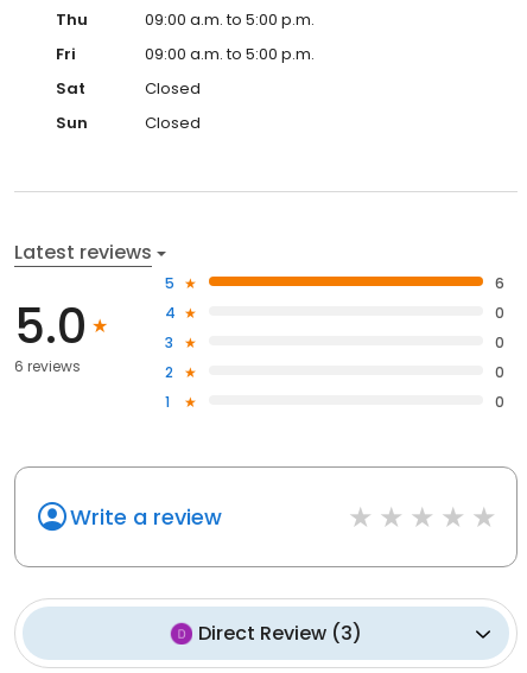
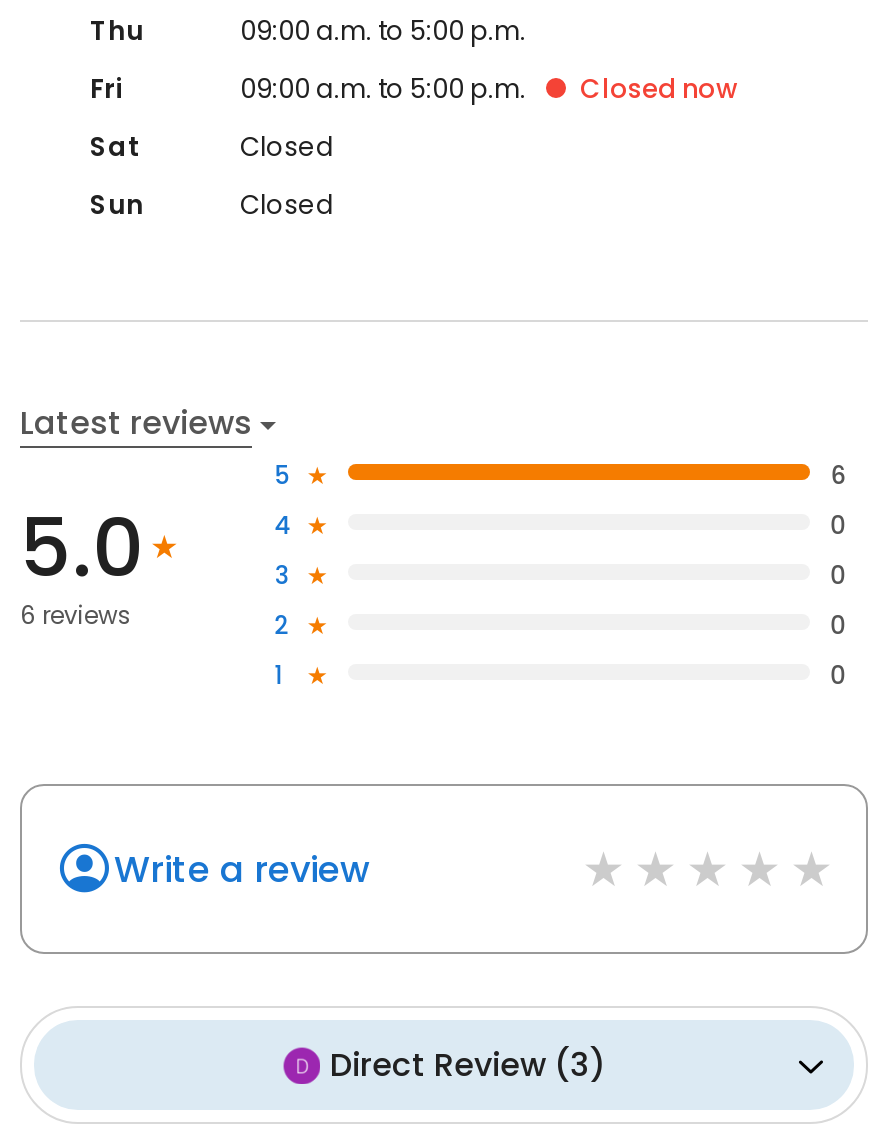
none -> [580,70,738,108] Closed now

